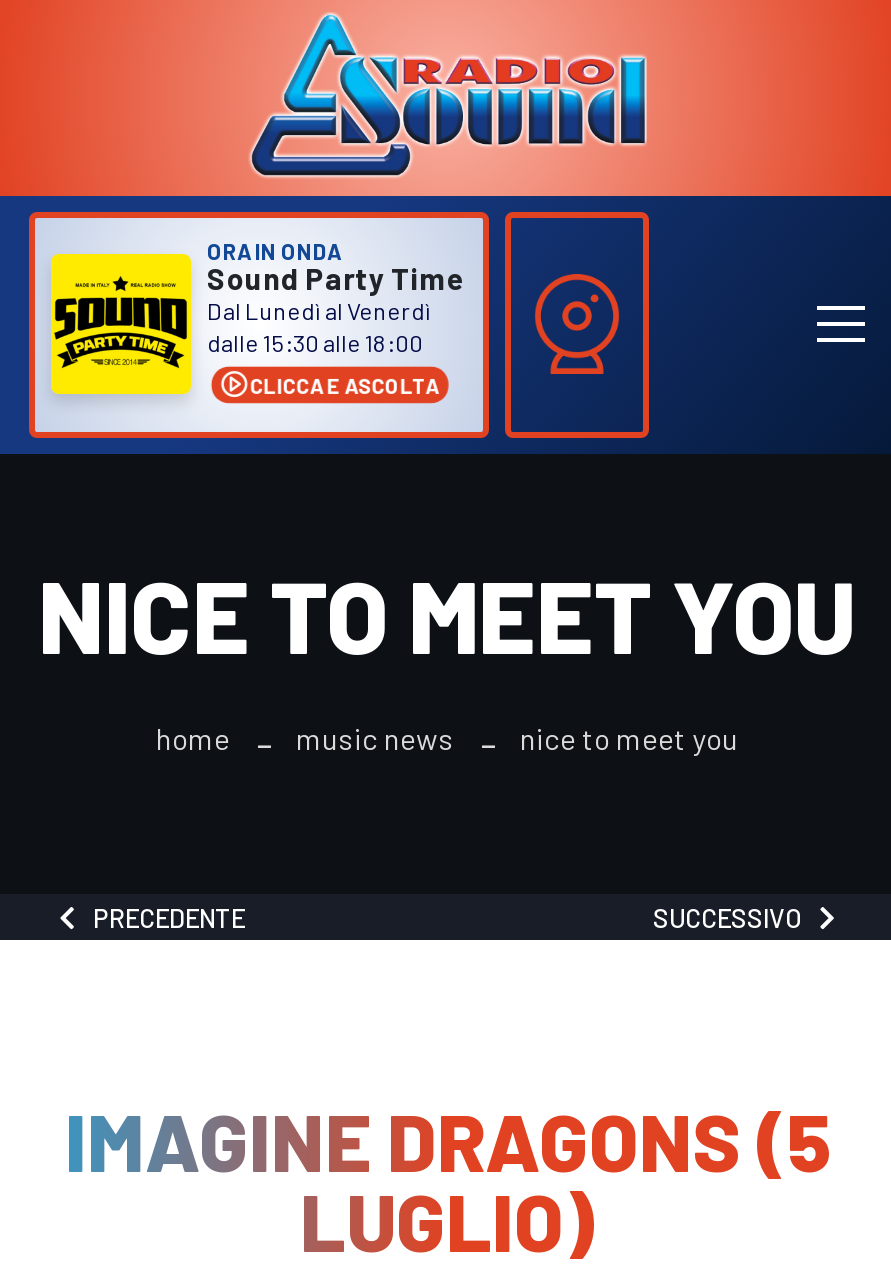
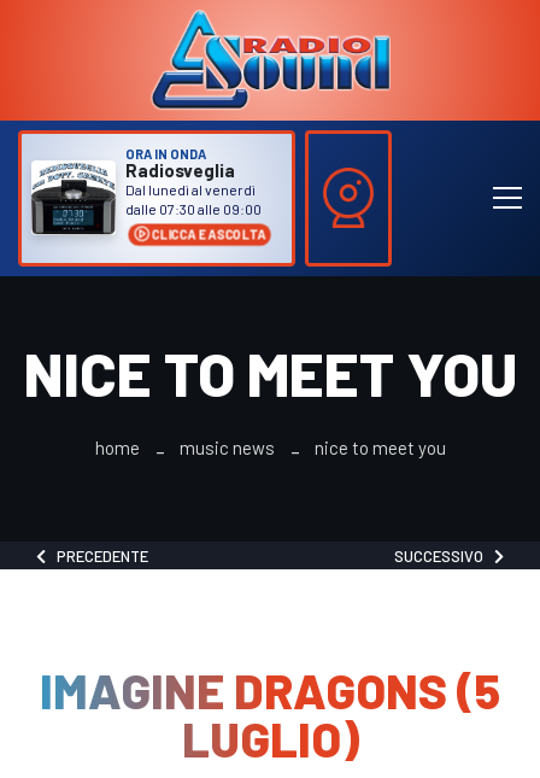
[49,252,465,396] [image] | Sound Party Time | Dal Lunedì al Venerdì | dalle 15:30 alle 18:00 -> [30,156,262,240] [image] | Radiosveglia | Dal lunedì al venerdì | dalle 07:30 alle 09:00

